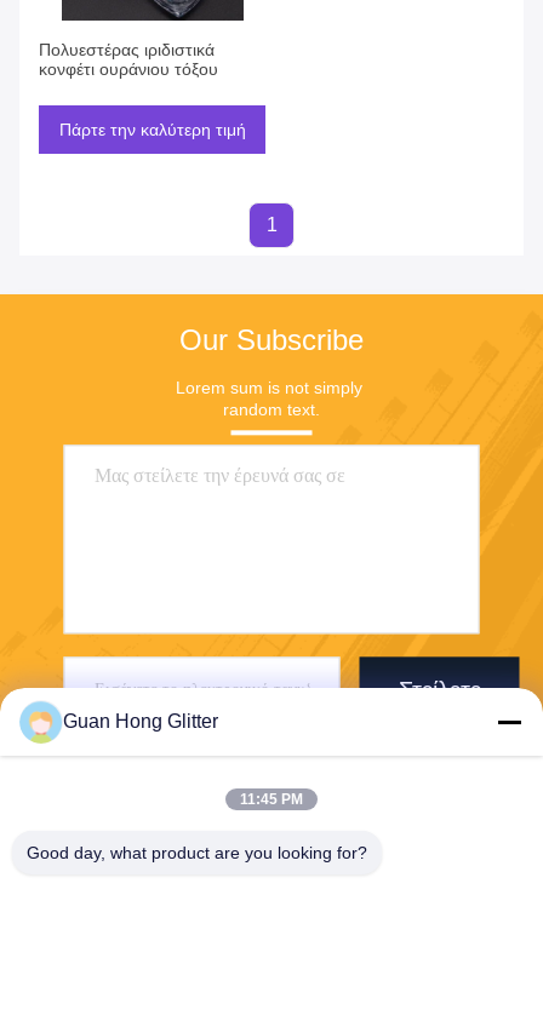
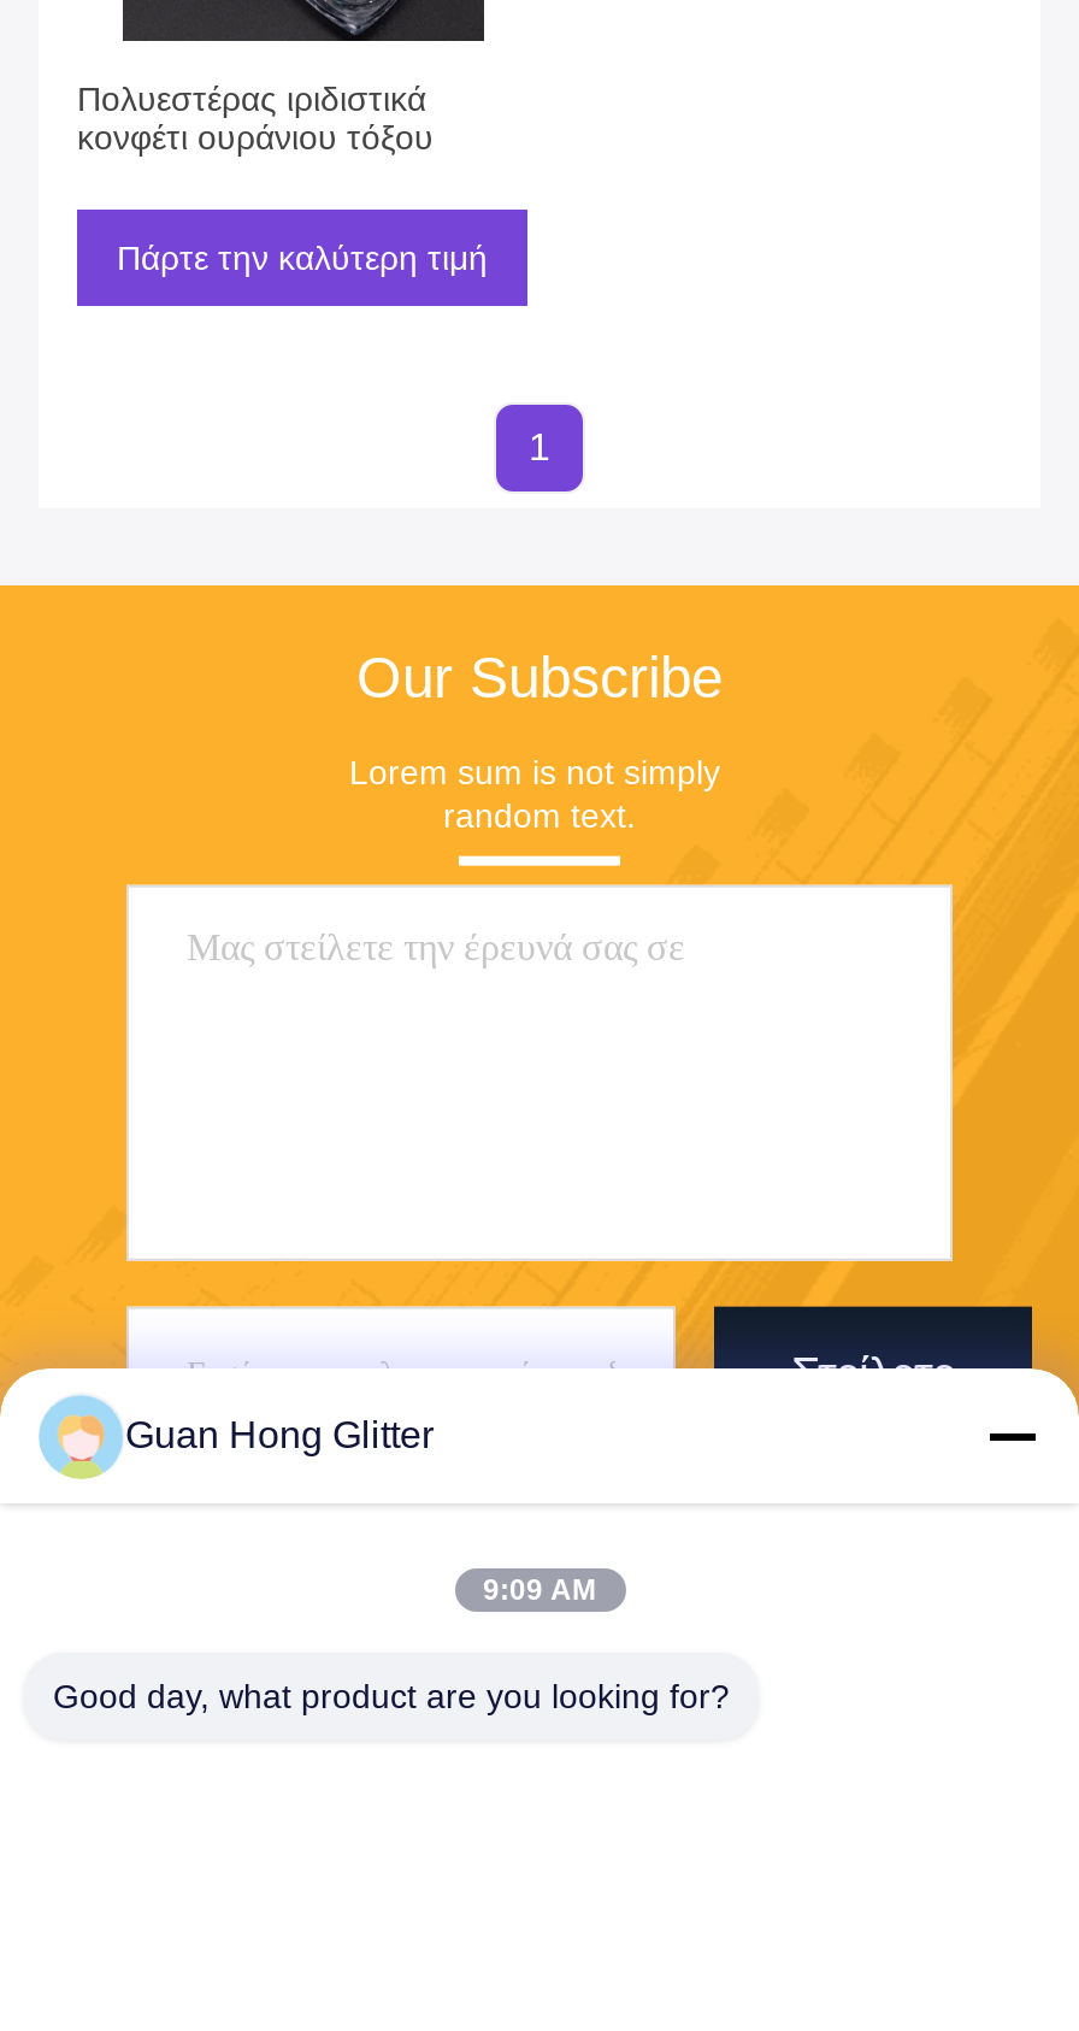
[240,791,303,808] 11:45 PM -> [483,1573,596,1607] 9:09 AM

